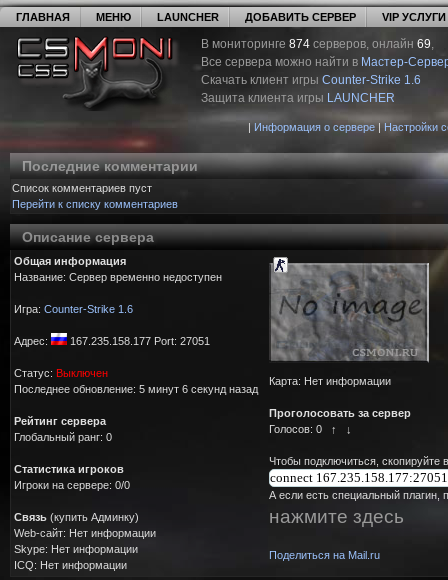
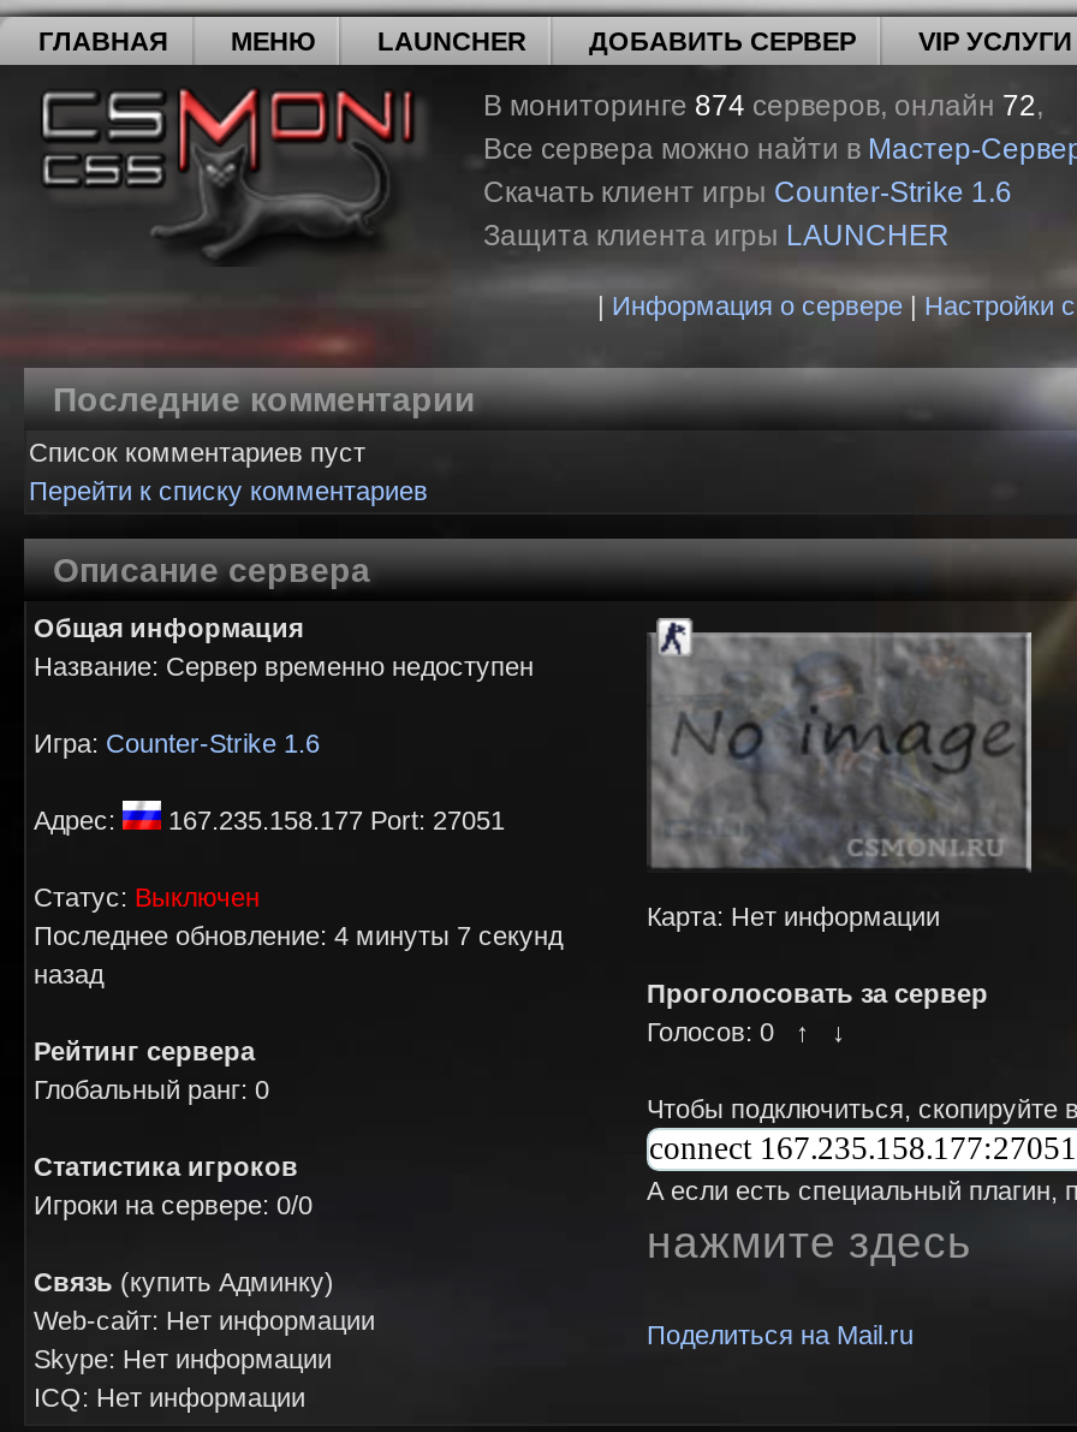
[201,37,434,51] В мониторинге 874 серверов, онлайн 69, -> [483,89,1043,123] В мониторинге 874 серверов, онлайн 72,
[14,383,258,395] Последнее обновление: 5 минут 6 секунд назад -> [34,921,563,988] Последнее обновление: 4 минуты 7 секунд | назад

